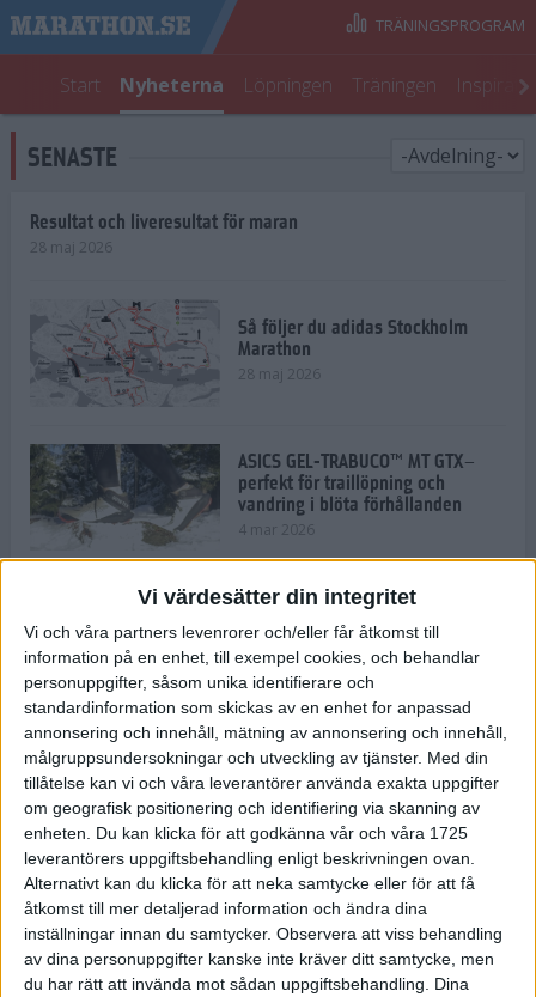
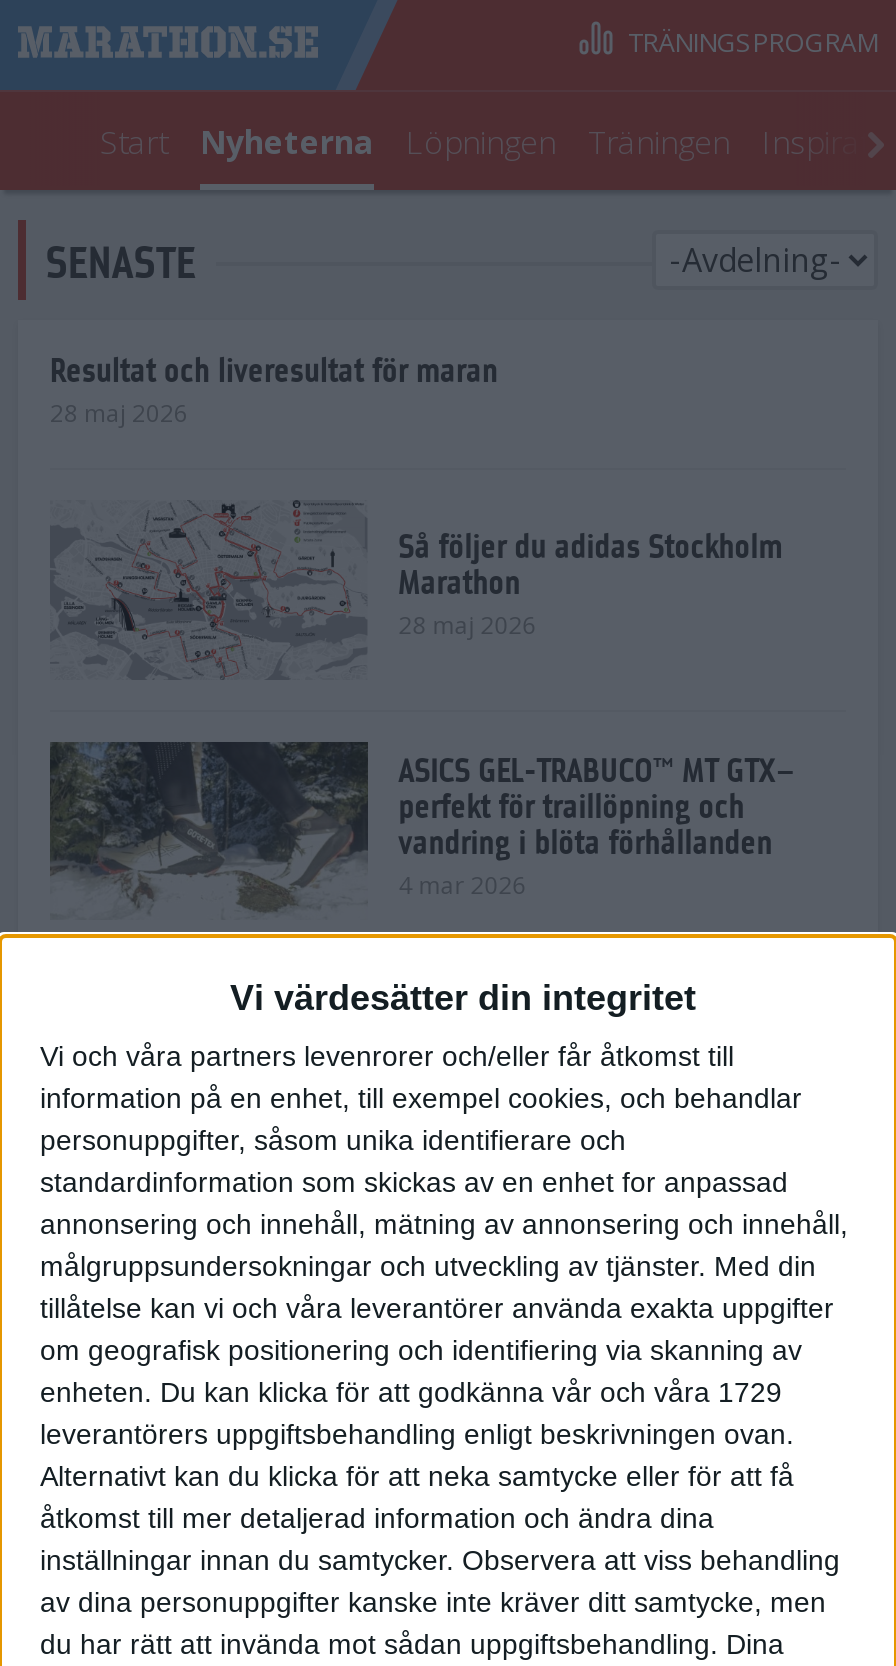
[24,824,468,843] enheten. Du kan klicka för att godkänna vår och våra 1725 -> [40,1377,782,1409] enheten. Du kan klicka för att godkänna vår och våra 1729

